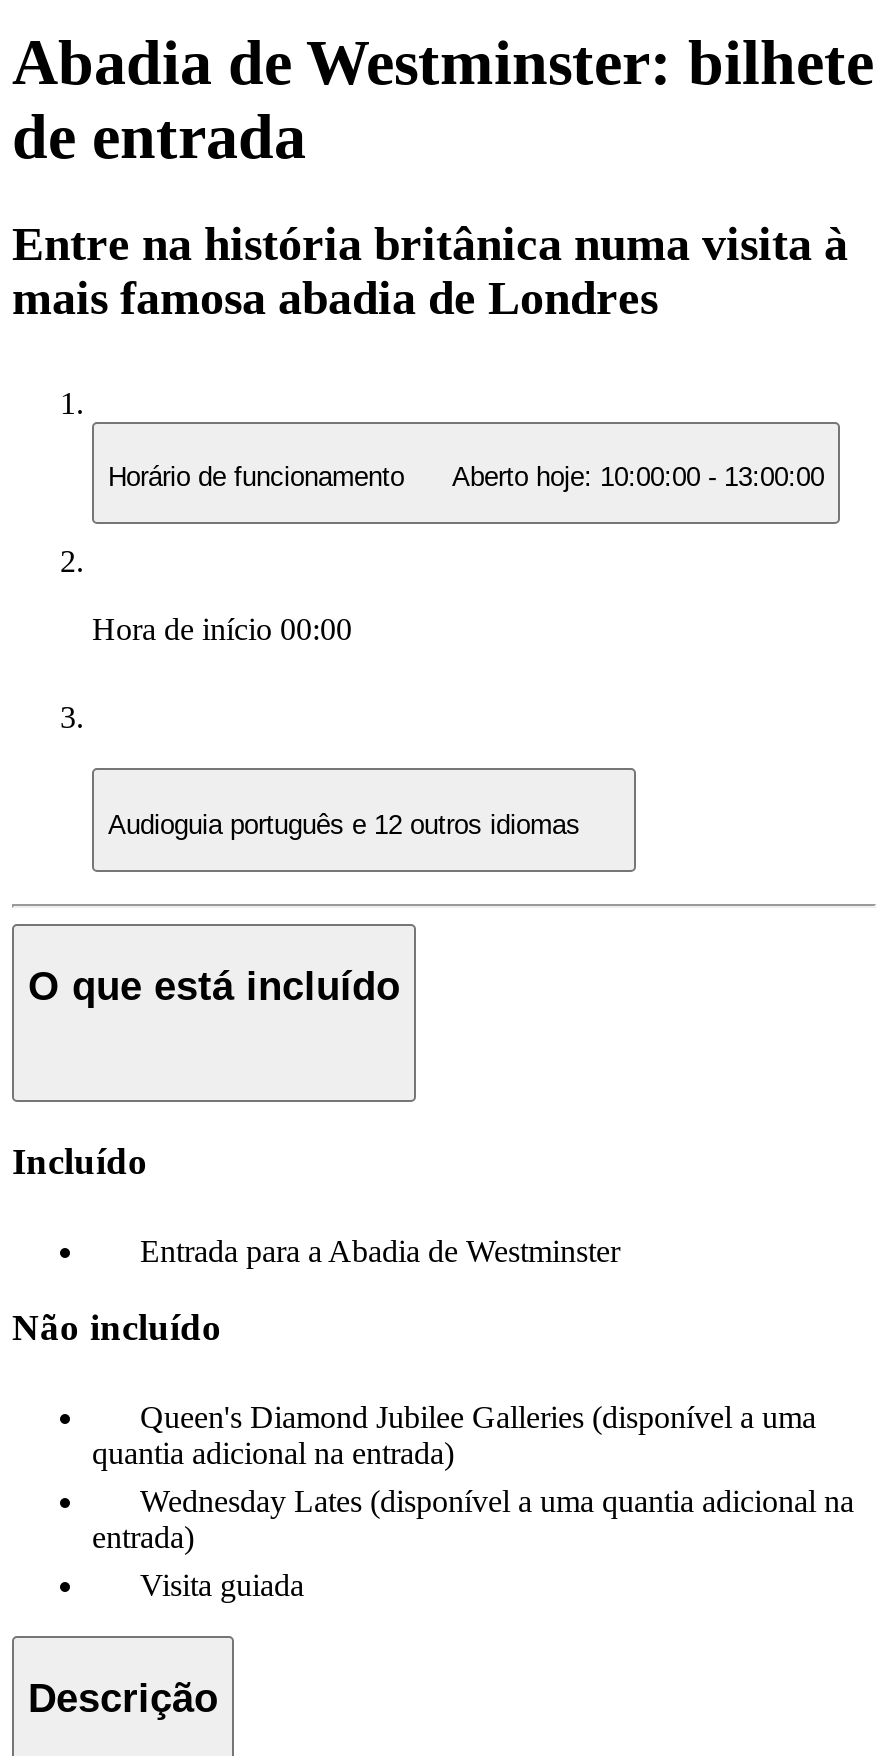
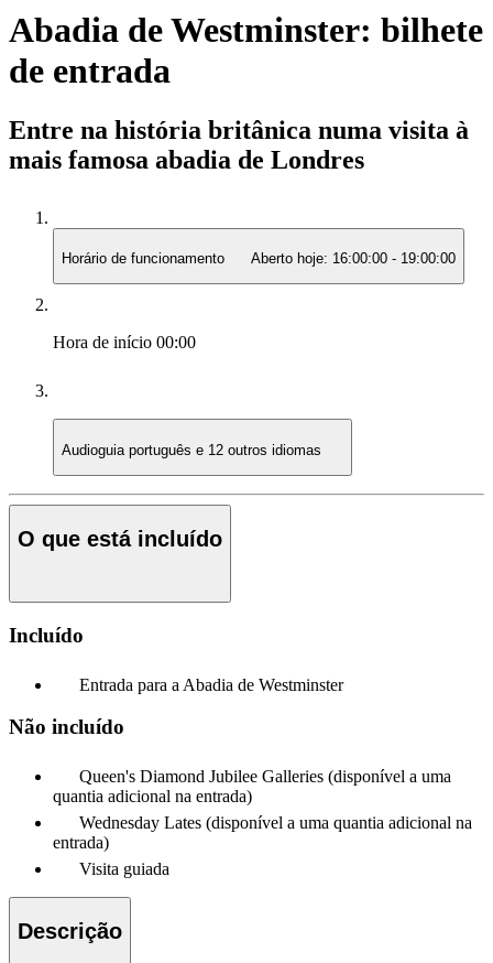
[108,462,824,492] Horário de funcionamento Aberto hoje: 10:00:00 - 13:00:00 -> [62,250,456,267] Horário de funcionamento Aberto hoje: 16:00:00 - 19:00:00

